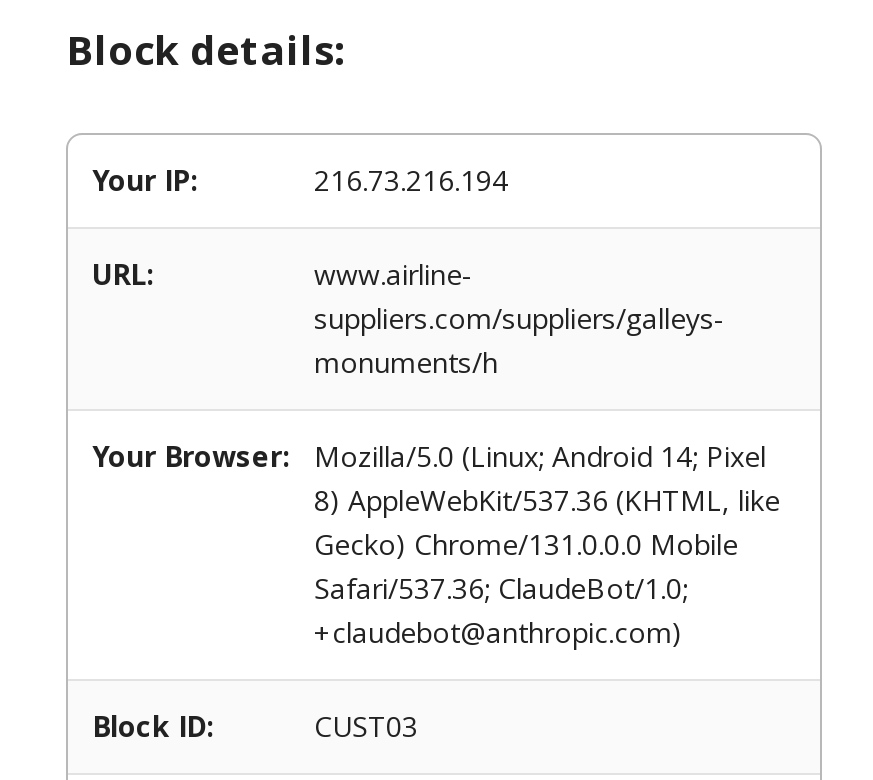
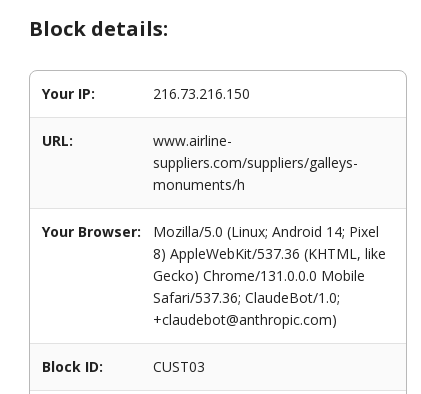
[314,161,508,199] 216.73.216.194 -> [153,84,250,103] 216.73.216.150

